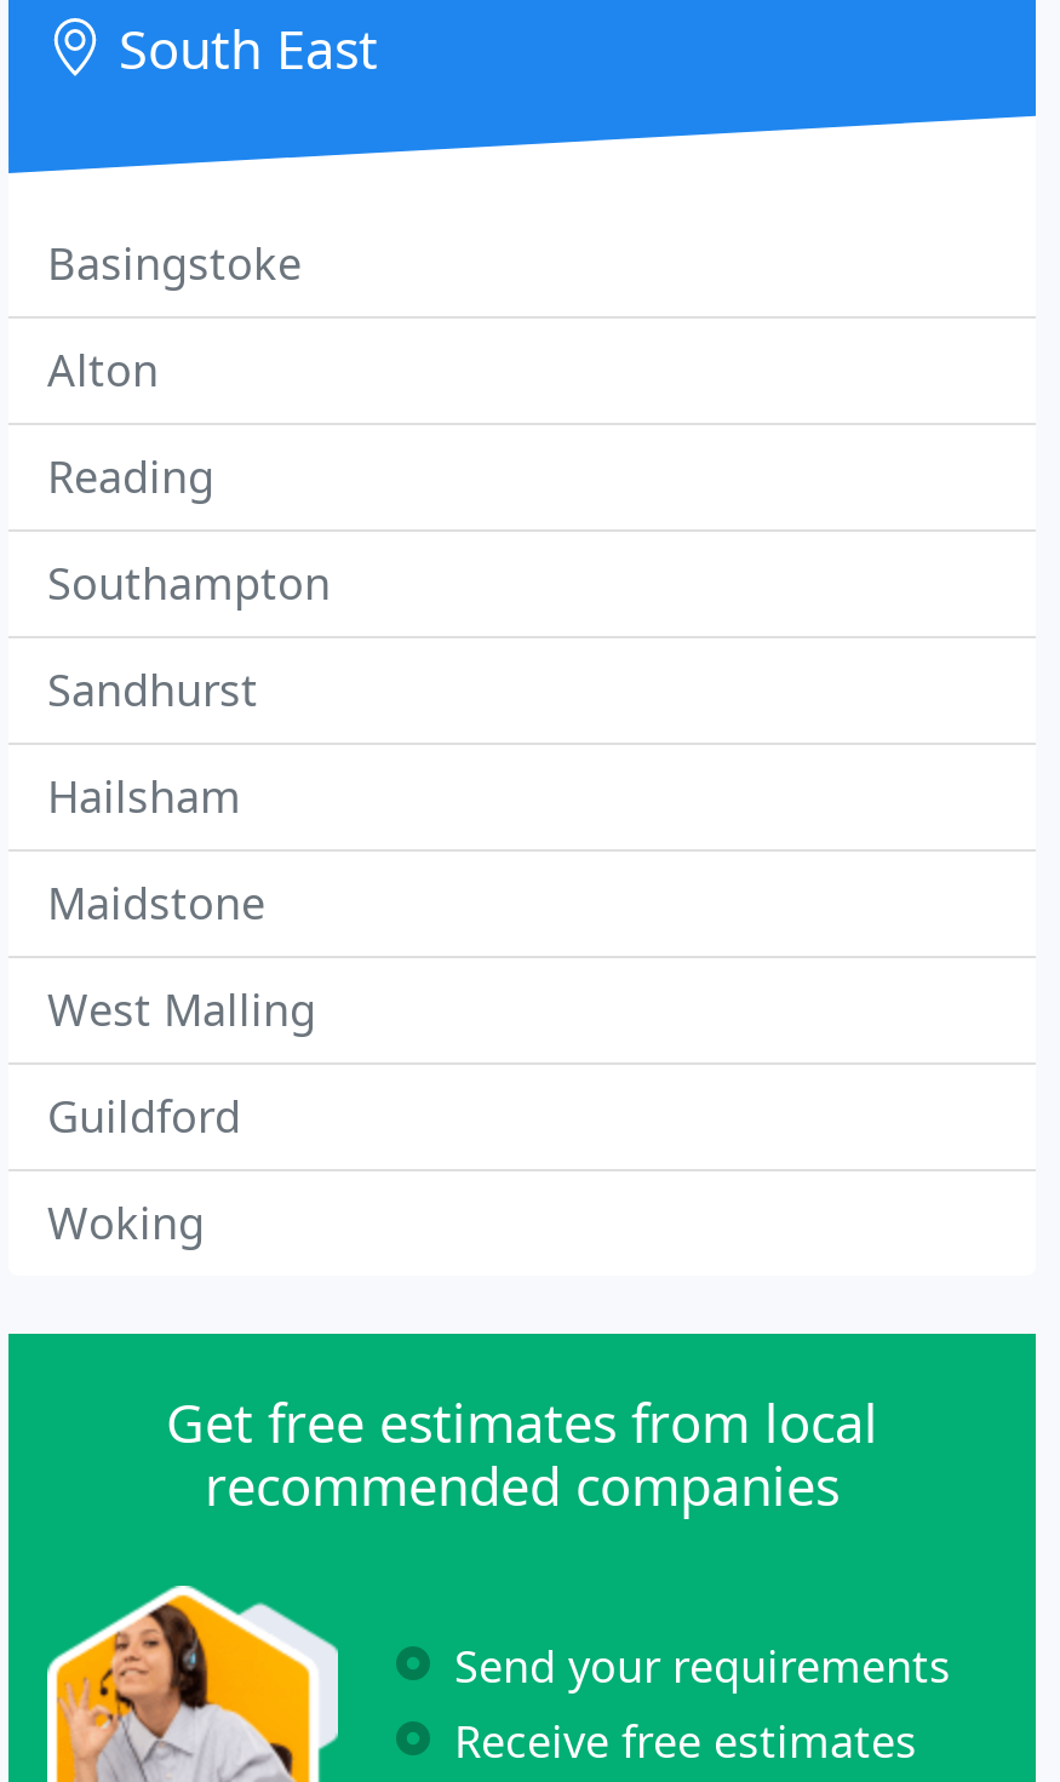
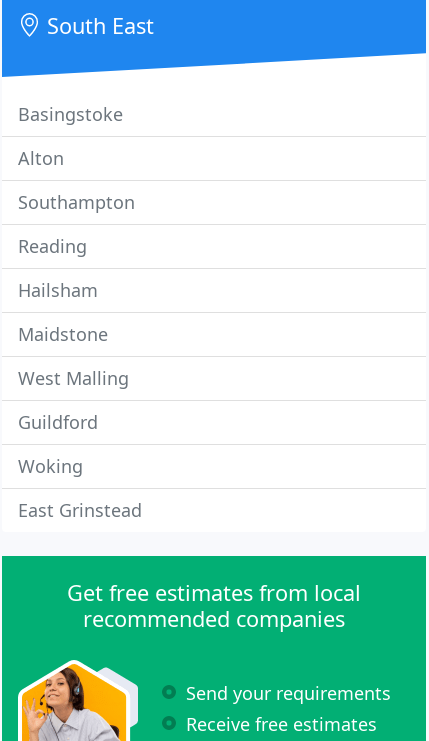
moved [47,447,214,505] -> [18,234,87,258]: Reading
moved [47,554,331,612] -> [18,190,135,214]: Southampton
[47,660,258,718] Sandhurst -> none
moved [47,767,316,1251] -> [18,278,129,478]: Hailsham | Maidstone | West Malling | Guildford | Woking
none -> [18,498,142,522] East Grinstead

